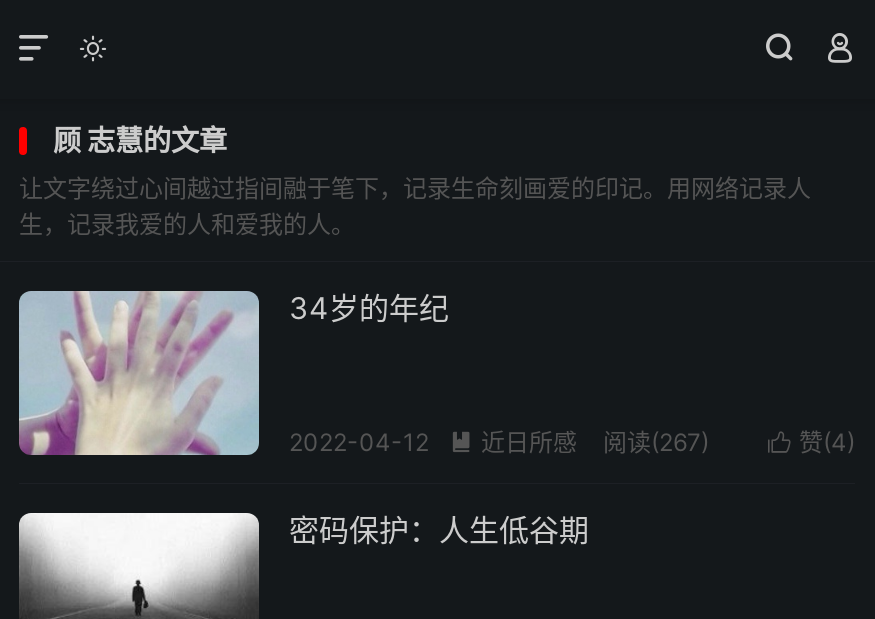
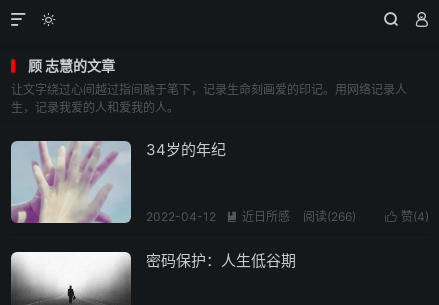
[603,427,709,457] 阅读(267) -> [303,209,356,224] 阅读(266)

